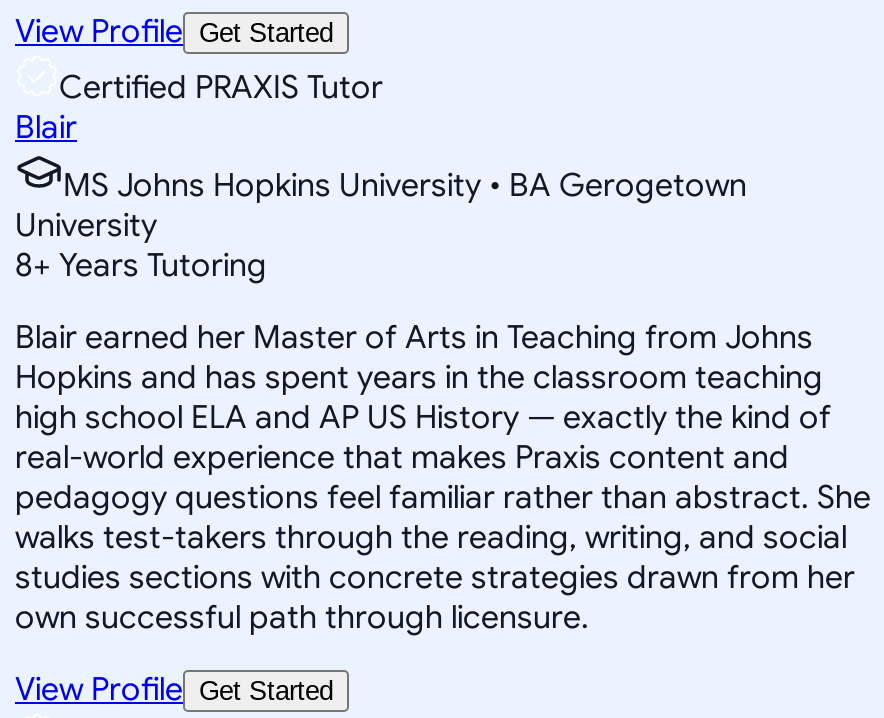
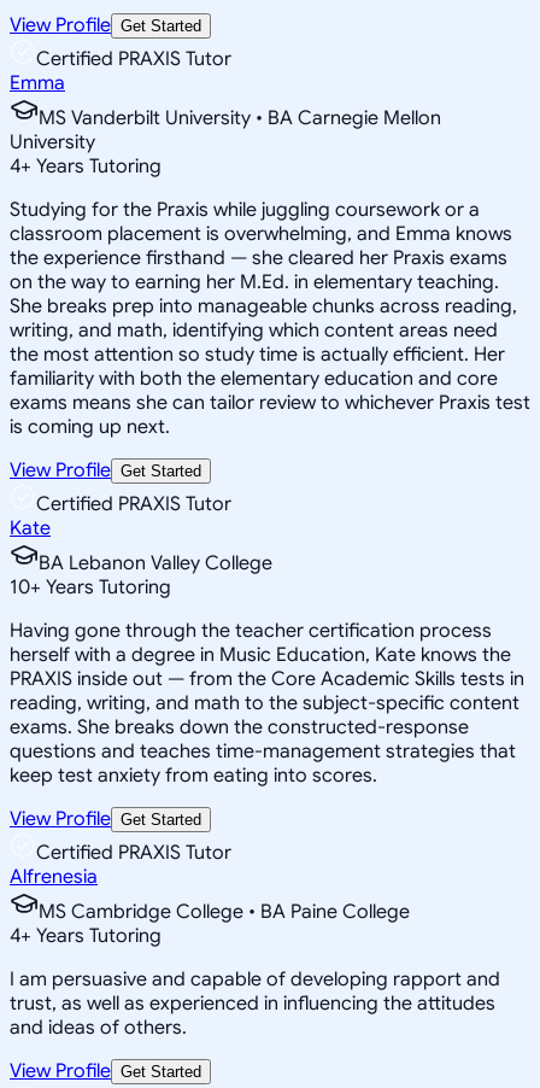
[15,107,747,205] Blair | MS Johns Hopkins University • BA Gerogetown -> [10,71,441,130] Emma | MS Vanderbilt University • BA Carnegie Mellon
[15,245,871,637] 8+ Years Tutoring | Blair earned her Master of Arts in Teaching from Johns | Hopkins and has spent years in the classroom teaching | high school ELA and AP US History — exactly the kind of | real-world experience that makes Praxis content and | pedagogy questions feel familiar rather than abstract. She | walks test-takers through the reading, writing, and social | studies sections with concrete strategies drawn from her | own successful path through licensure. -> [10,154,530,1039] 4+ Years Tutoring | Studying for the Praxis while juggling coursework or a | classroom placement is overwhelming, and Emma knows | the experience firsthand — she cleared her Praxis exams | on the way to earning her M.Ed. in elementary teaching. | She breaks prep into manageable chunks across reading, | writing, and math, identifying which content areas need | the most attention so study time is actually efficient. Her | familiarity with both the elementary education and core | exams means she can tailor review to whichever Praxis test | is coming up next. | View Profile Get Started | Certified PRAXIS Tutor | Kate | BA Lebanon Valley College | 10+ Years Tutoring | Having gone through the teacher certification process | herself with a degree in Music Education, Kate knows the | PRAXIS inside out — from the Core Academic Skills tests in | reading, writing, and math to the subject-specific content | exams. She breaks down the constructed-response | questions and teaches time-management strategies that | keep test anxiety from eating into scores. | View Profile Get Started | Certified PRAXIS Tutor | Alfrenesia | MS Cambridge College • BA Paine College | 4+ Years Tutoring | I am persuasive and capable of developing rapport and | trust, as well as experienced in influencing the attitudes | and ideas of others.

